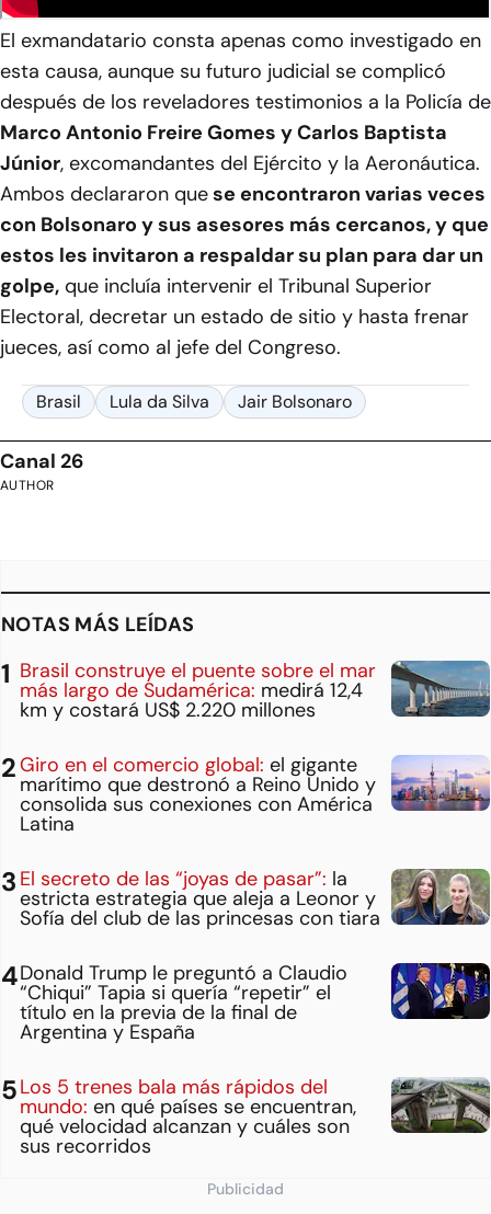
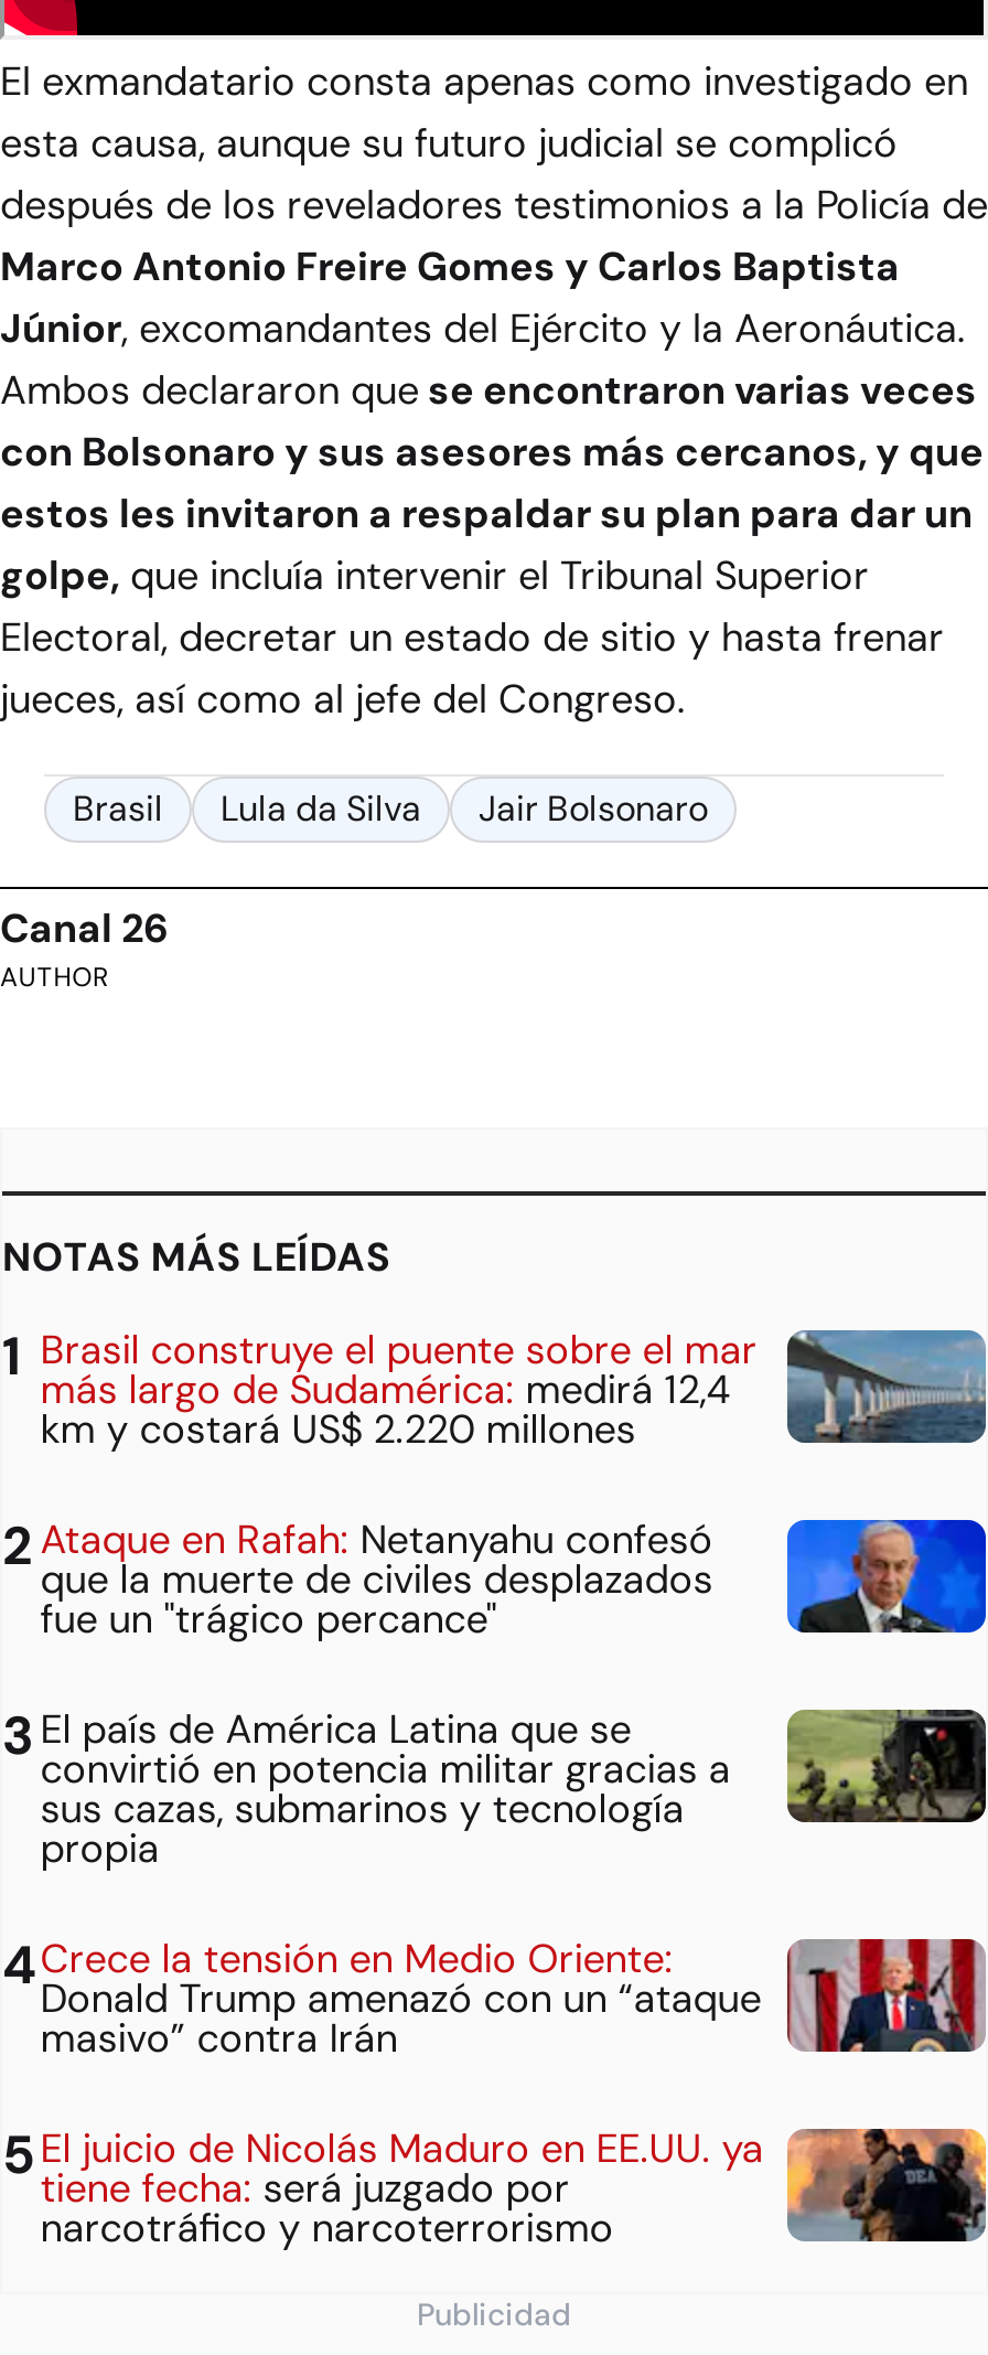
[20,752,488,837] [image] | Giro en el comercio global: el gigante | marítimo que destronó a Reino Unido y | consolida sus conexiones con América | Latina -> [40,1514,981,1646] [image] | Ataque en Rafah: Netanyahu confesó | que la muerte de civiles desplazados | fue un "trágico percance"
[20,866,488,932] [image] | El secreto de las “joyas de pasar”: la | estricta estrategia que aleja a Leonor y | Sofía del club de las princesas con tiara -> [40,1704,981,1876] [image] | El país de América Latina que se | convirtió en potencia militar gracias a | sus cazas, submarinos y tecnología | propia
[20,960,488,1046] [image] | Donald Trump le preguntó a Claudio | “Chiqui” Tapia si quería “repetir” el | título en la previa de la final de | Argentina y España -> [40,1933,981,2066] [image] | Crece la tensión en Medio Oriente: | Donald Trump amenazó con un “ataque | masivo” contra Irán
[20,1074,488,1160] [image] | Los 5 trenes bala más rápidos del | mundo: en qué países se encuentran, | qué velocidad alcanzan y cuáles son | sus recorridos -> [40,2123,981,2255] [image] | El juicio de Nicolás Maduro en EE.UU. ya | tiene fecha: será juzgado por | narcotráfico y narcoterrorismo

